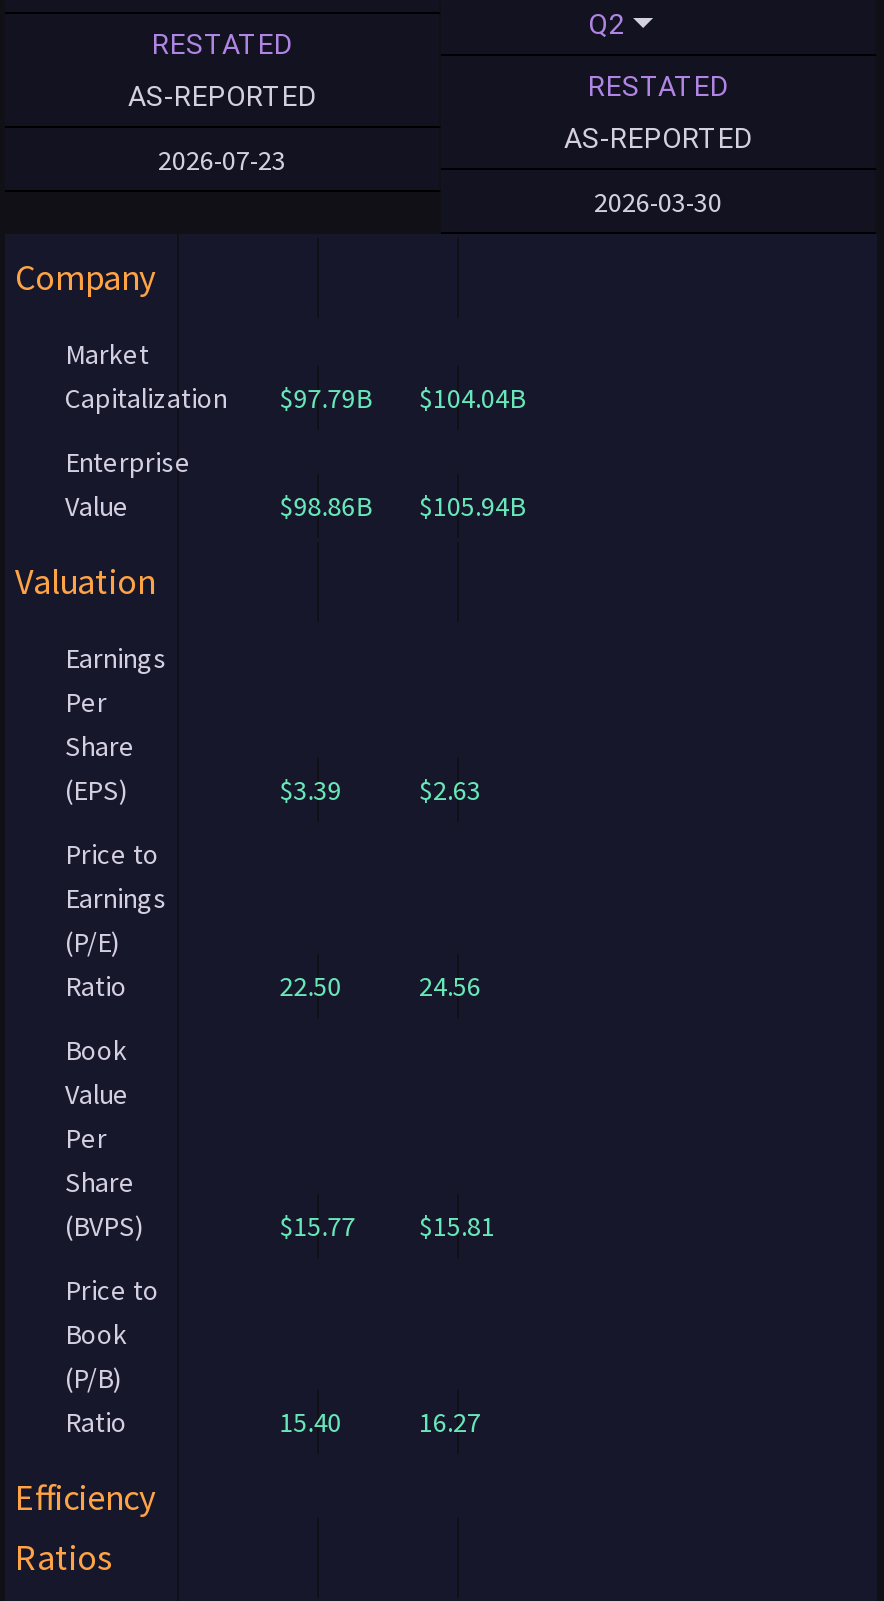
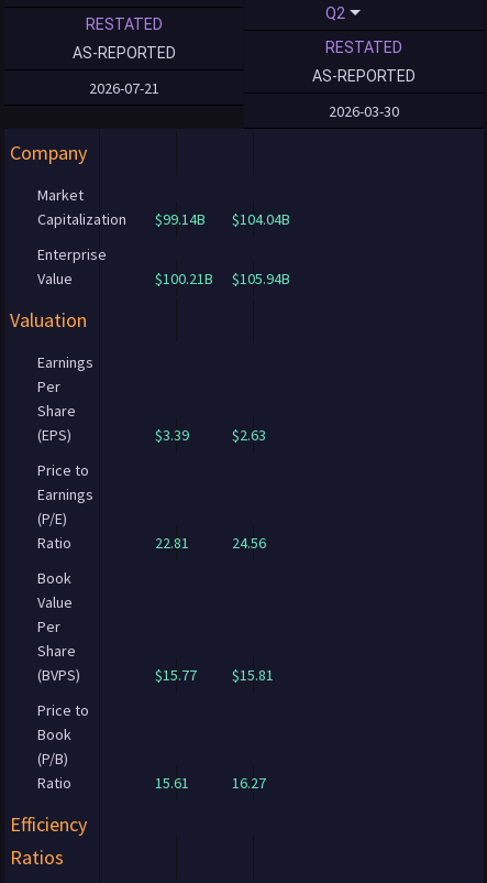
[158,141,286,177] 2026-07-23 -> [88,78,159,97] 2026-07-21
[65,380,525,416] Capitalization $97.79B $104.04B -> [37,209,290,229] Capitalization $99.14B $104.04B
[279,488,525,524] $98.86B $105.94B -> [155,269,290,288] $100.21B $105.94B
[279,968,341,1004] 22.50 -> [155,533,189,553] 22.81
[279,1404,341,1440] 15.40 -> [155,773,189,793] 15.61

